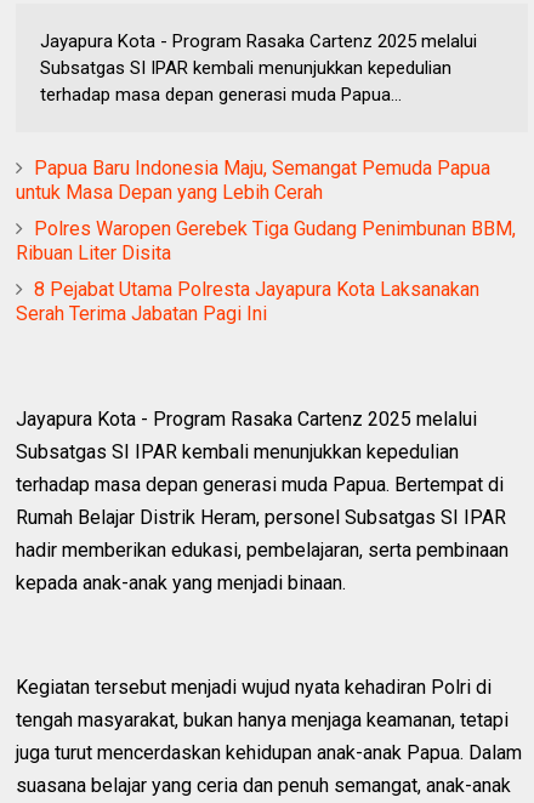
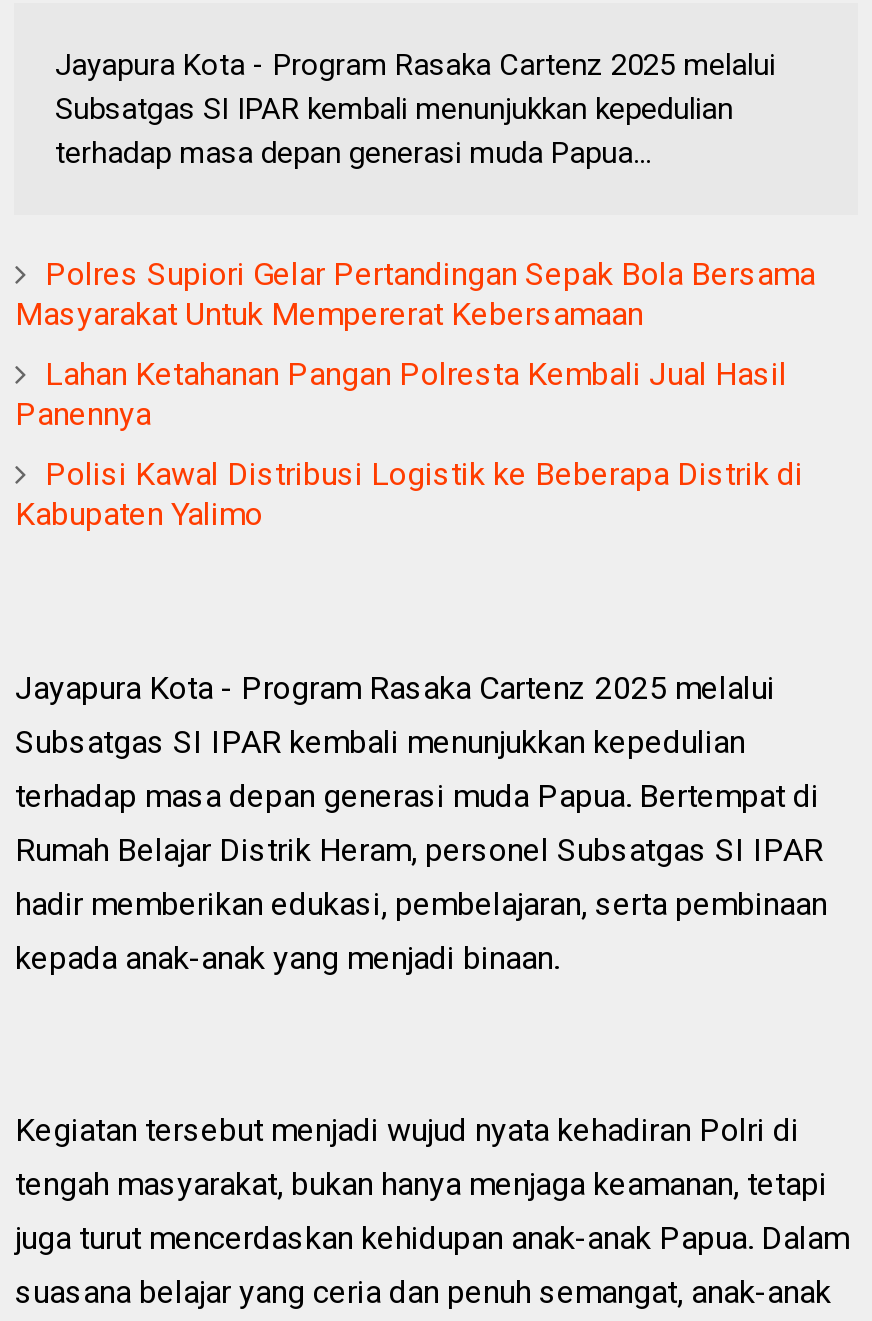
[16,156,491,204] Papua Baru Indonesia Maju, Semangat Pemuda Papua | untuk Masa Depan yang Lebih Cerah -> [15,255,815,333] Polres Supiori Gelar Pertandingan Sepak Bola Bersama | Masyarakat Untuk Mempererat Kebersamaan
[16,217,516,264] Polres Waropen Gerebek Tiga Gudang Penimbunan BBM, | Ribuan Liter Disita -> [15,355,787,433] Lahan Ketahanan Pangan Polresta Kembali Jual Hasil | Panennya
[16,278,480,325] 8 Pejabat Utama Polresta Jayapura Kota Laksanakan | Serah Terima Jabatan Pagi Ini -> [15,455,803,533] Polisi Kawal Distribusi Logistik ke Beberapa Distrik di | Kabupaten Yalimo

